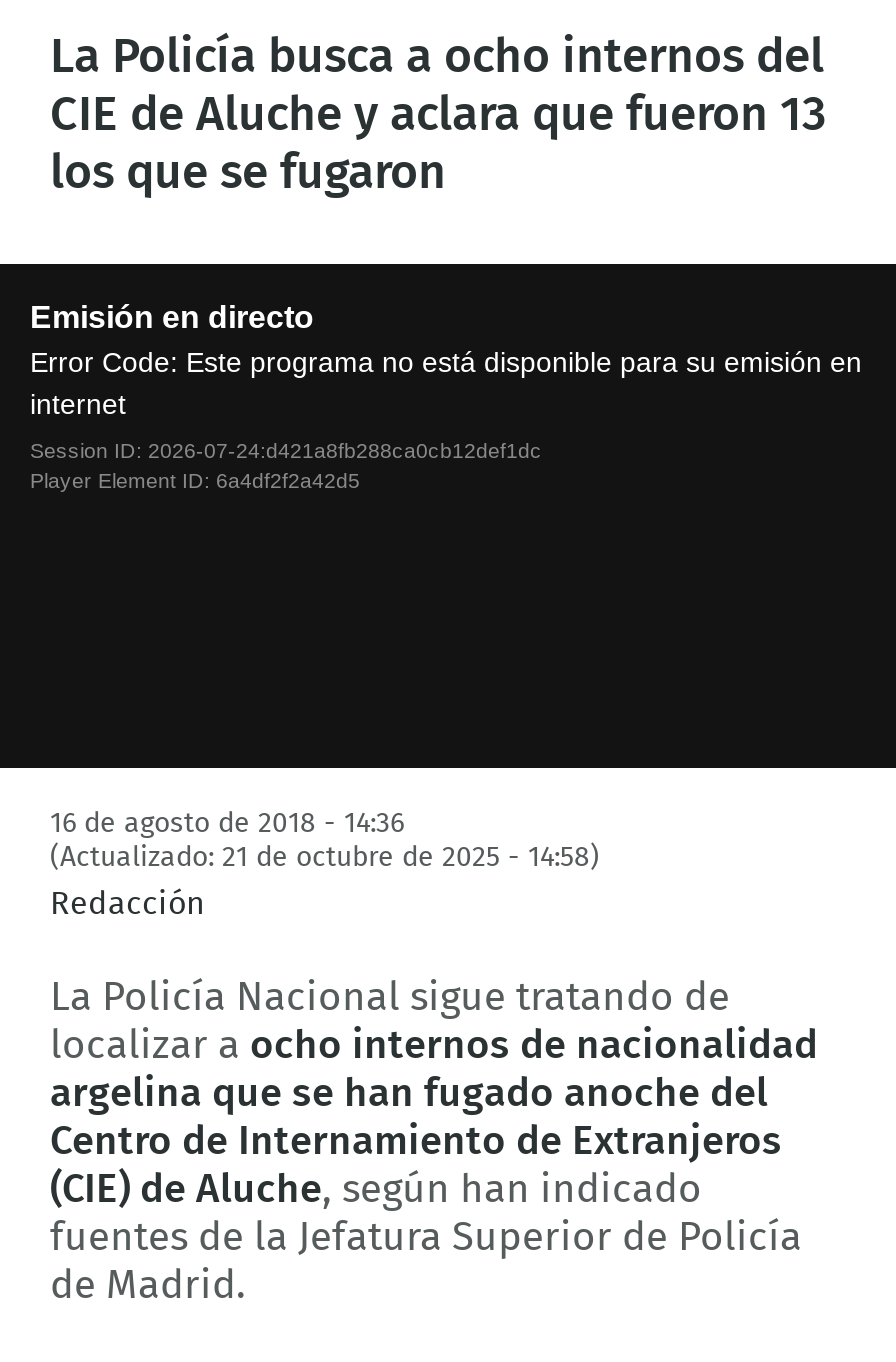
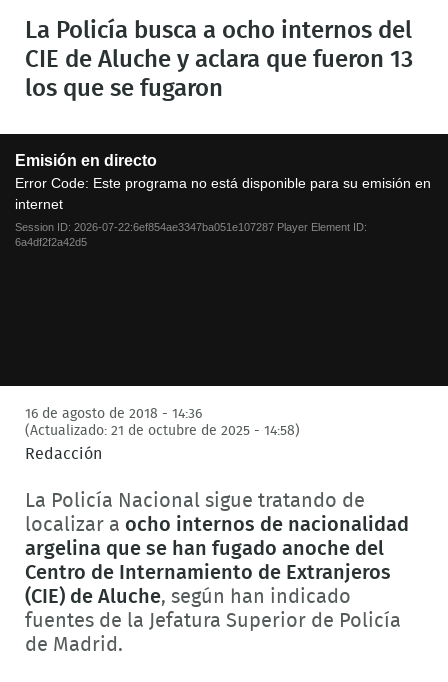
[30,438,542,492] Session ID: 2026-07-24:d421a8fb288ca0cb12def1dc | Player Element ID: 6a4df2f2a42d5 -> [15,221,367,248] Session ID: 2026-07-22:6ef854ae3347ba051e107287 Player Element ID: | 6a4df2f2a42d5

